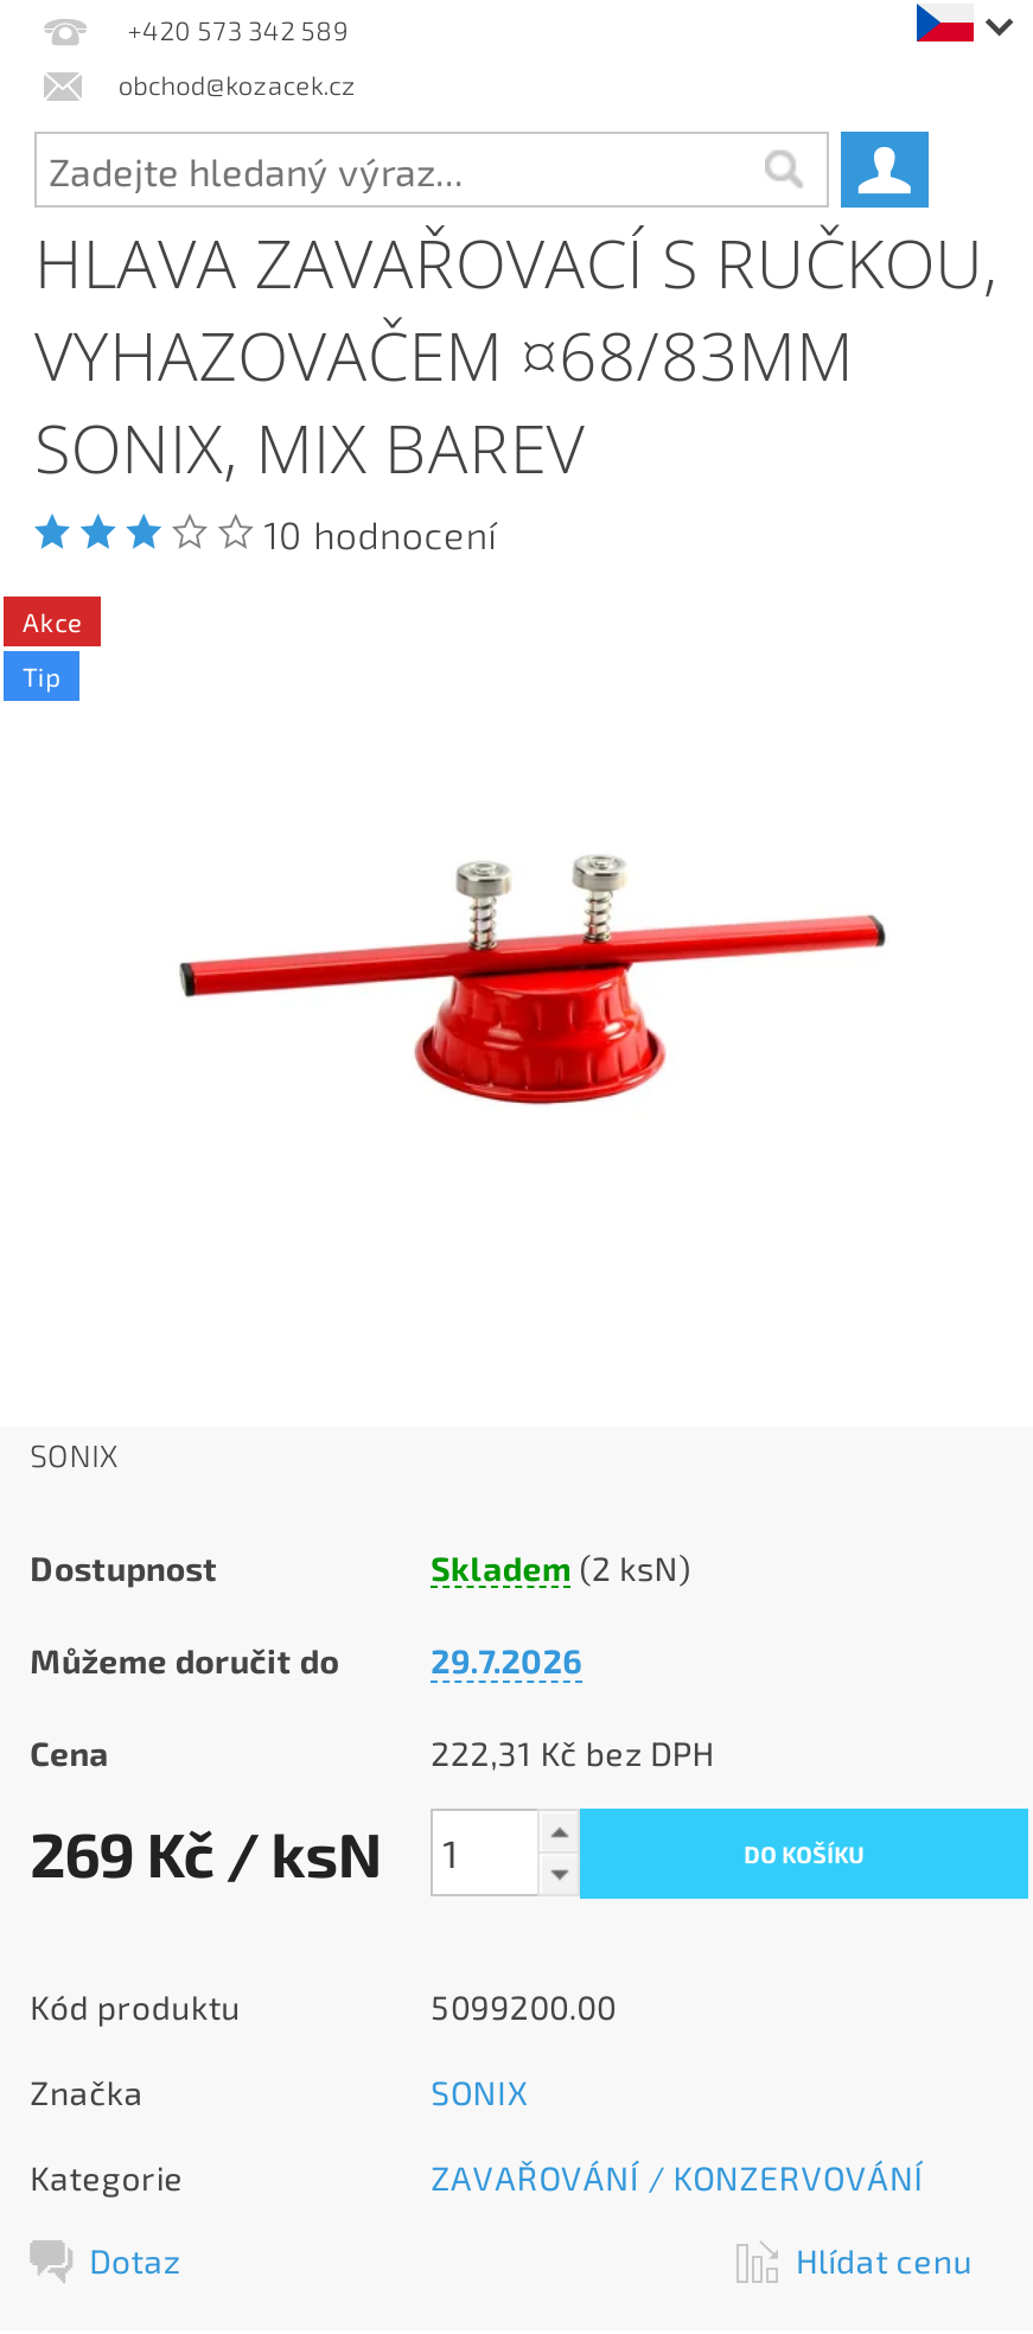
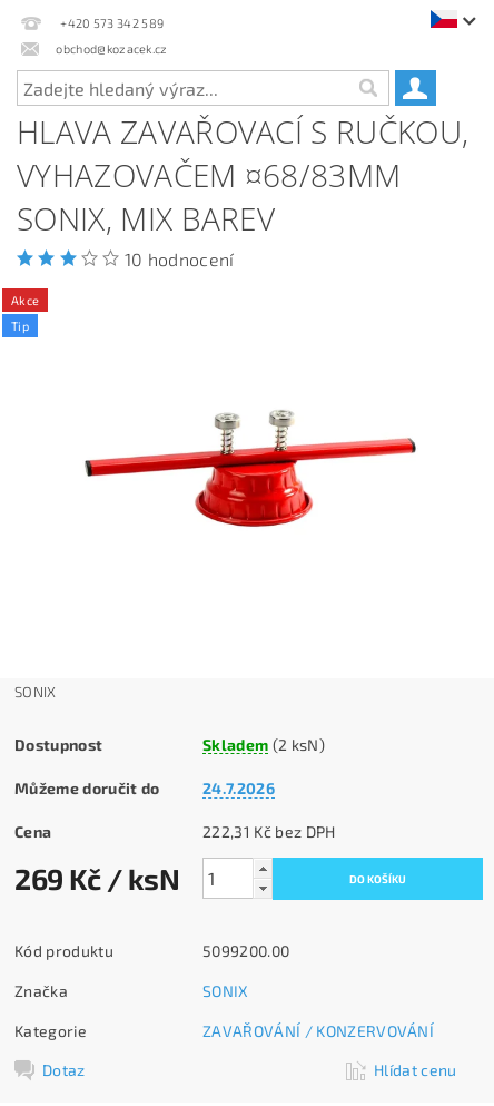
[431,1639,582,1679] 29.7.2026 -> [203,778,275,797] 24.7.2026

